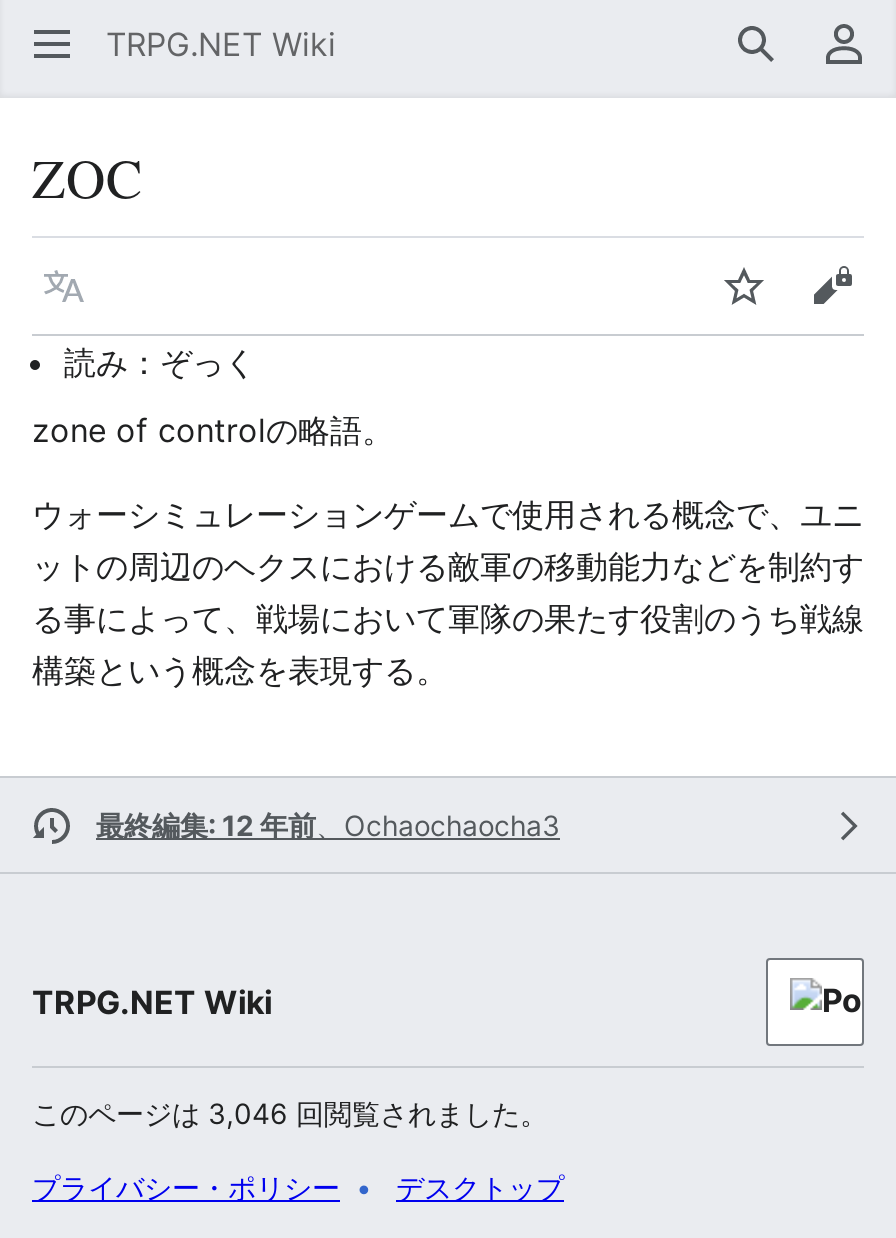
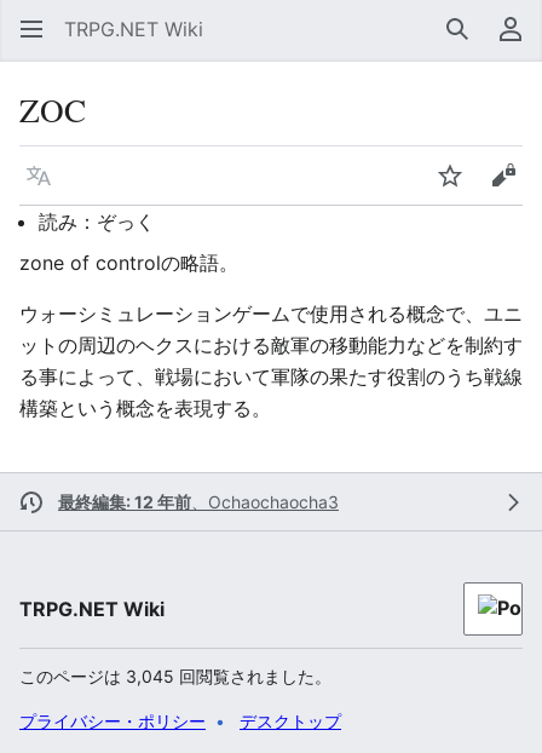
[32,1096,548,1130] このページは 3,046 回閲覧されました。 -> [19,666,331,686] このページは 3,045 回閲覧されました。

